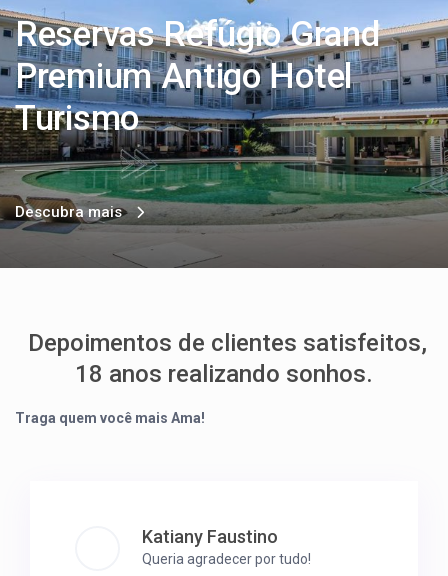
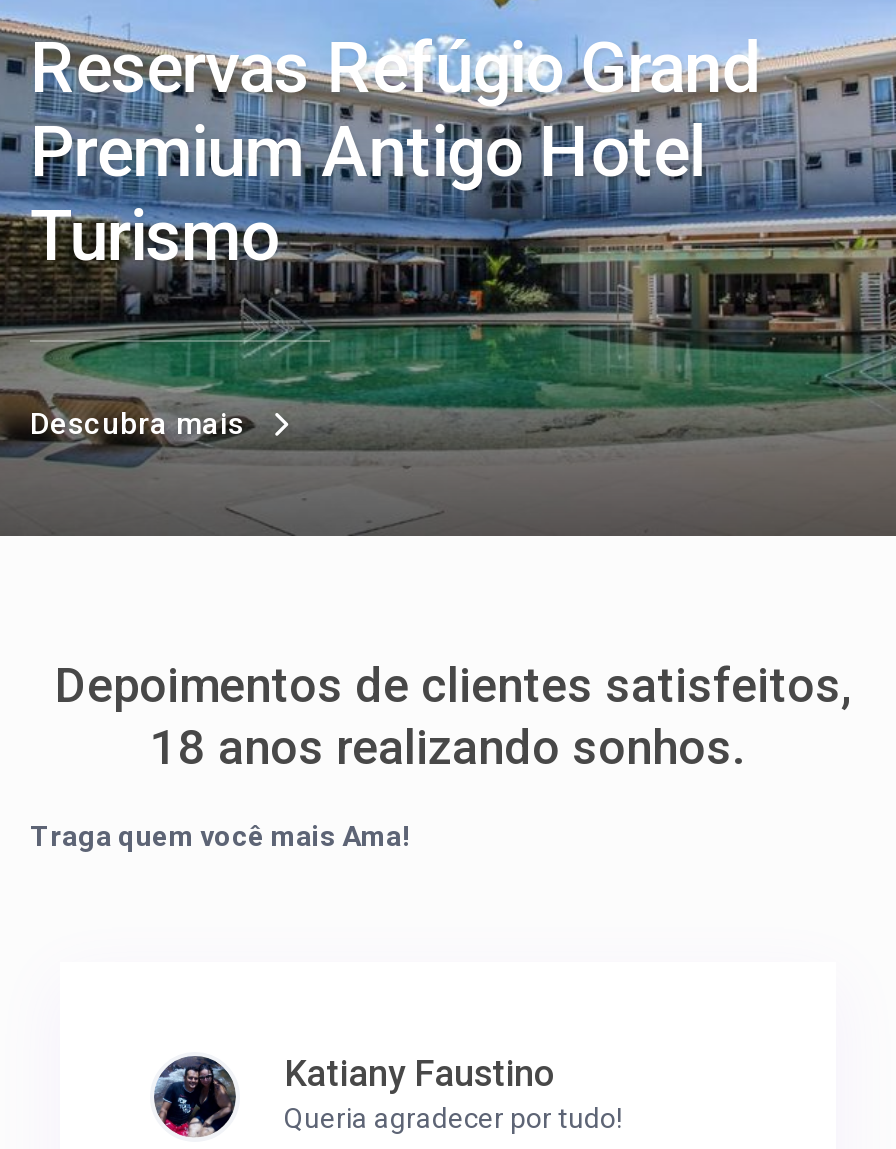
none -> [152,1054,238,1138] [image]

